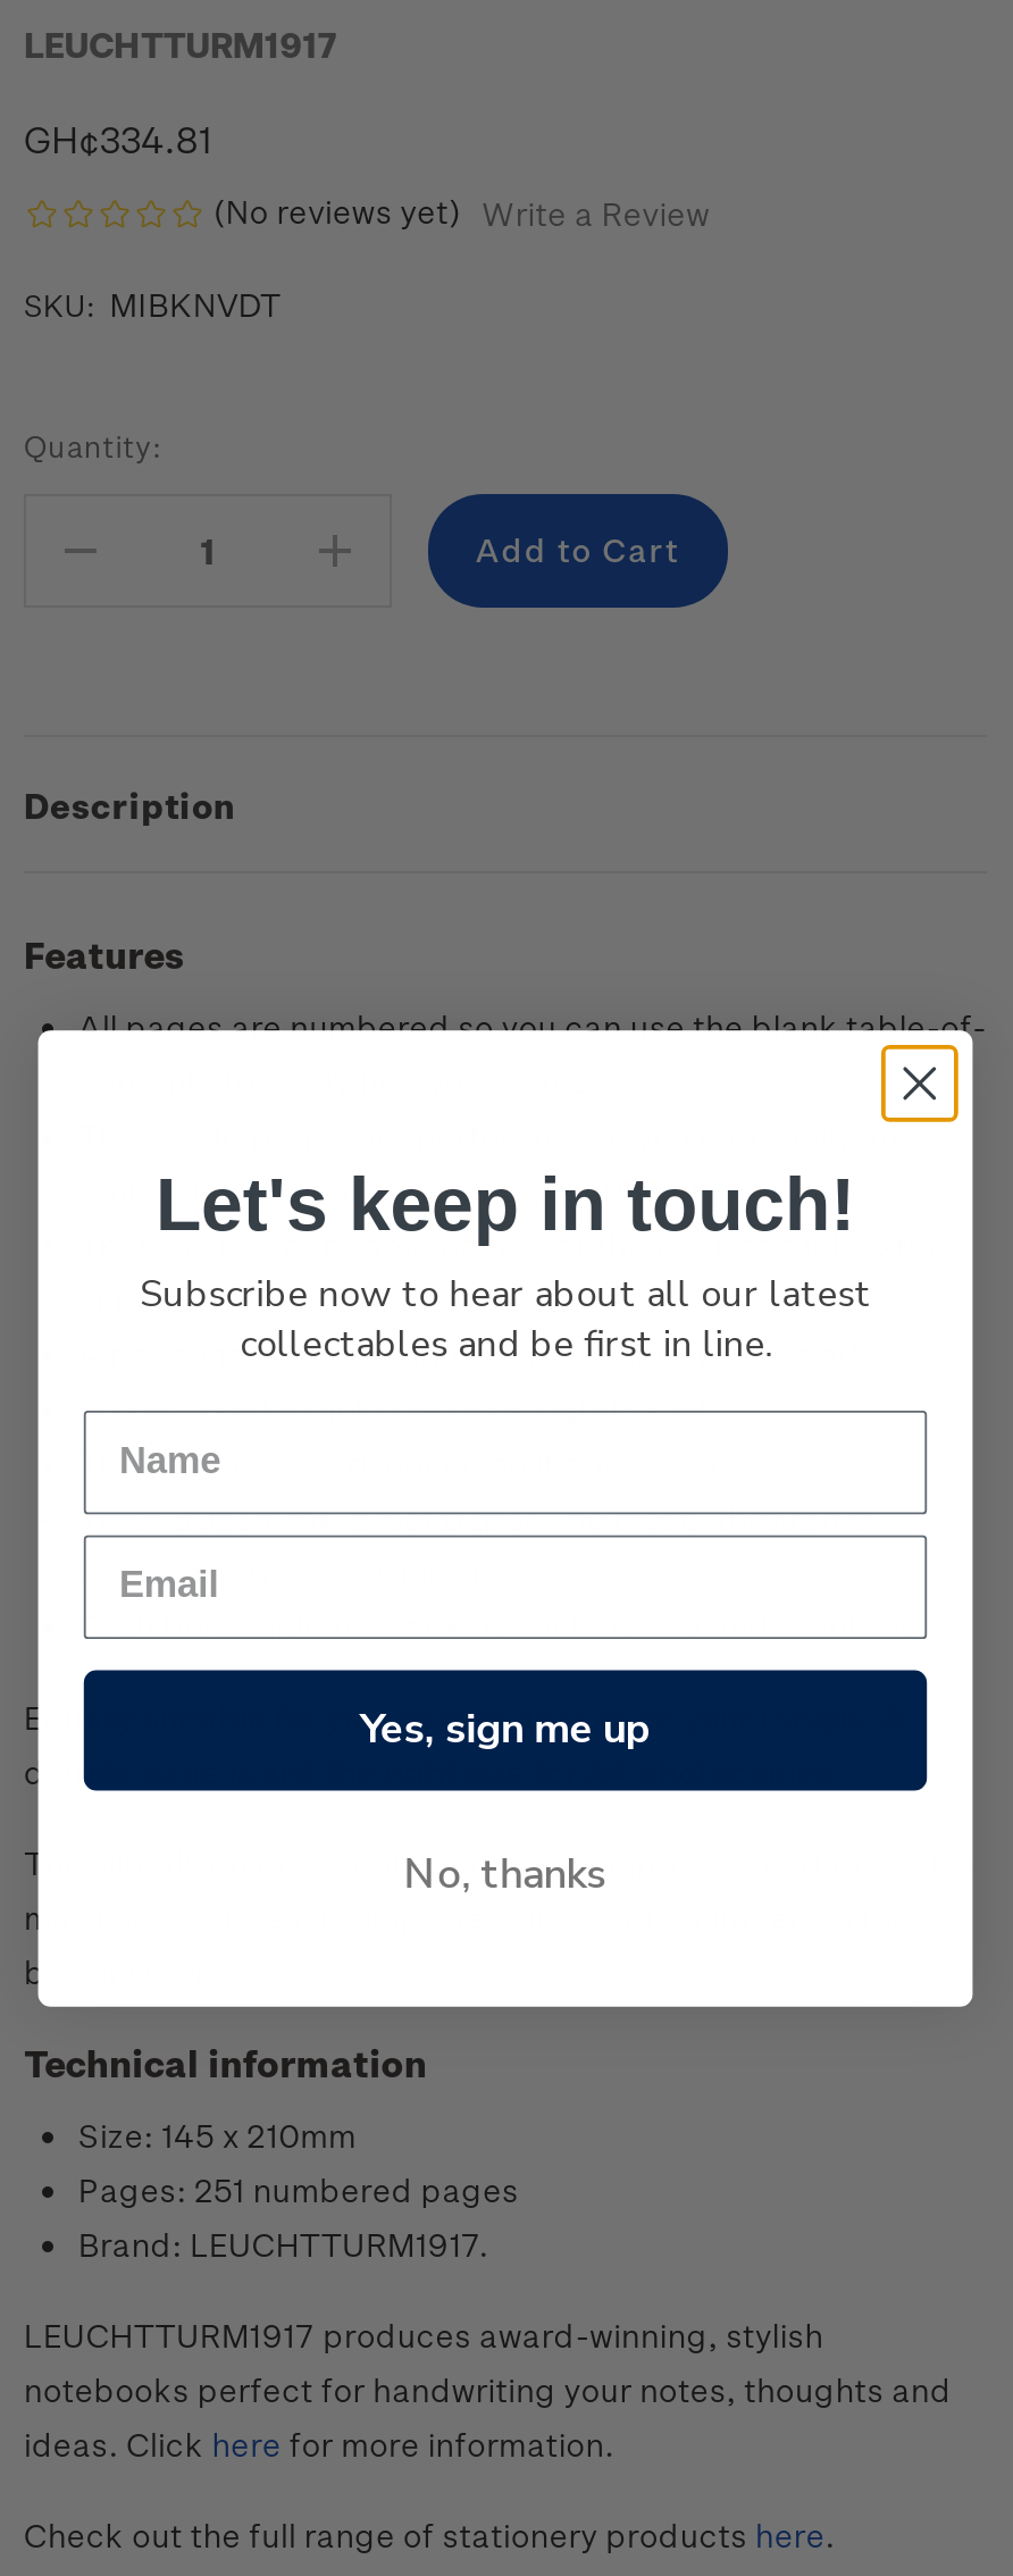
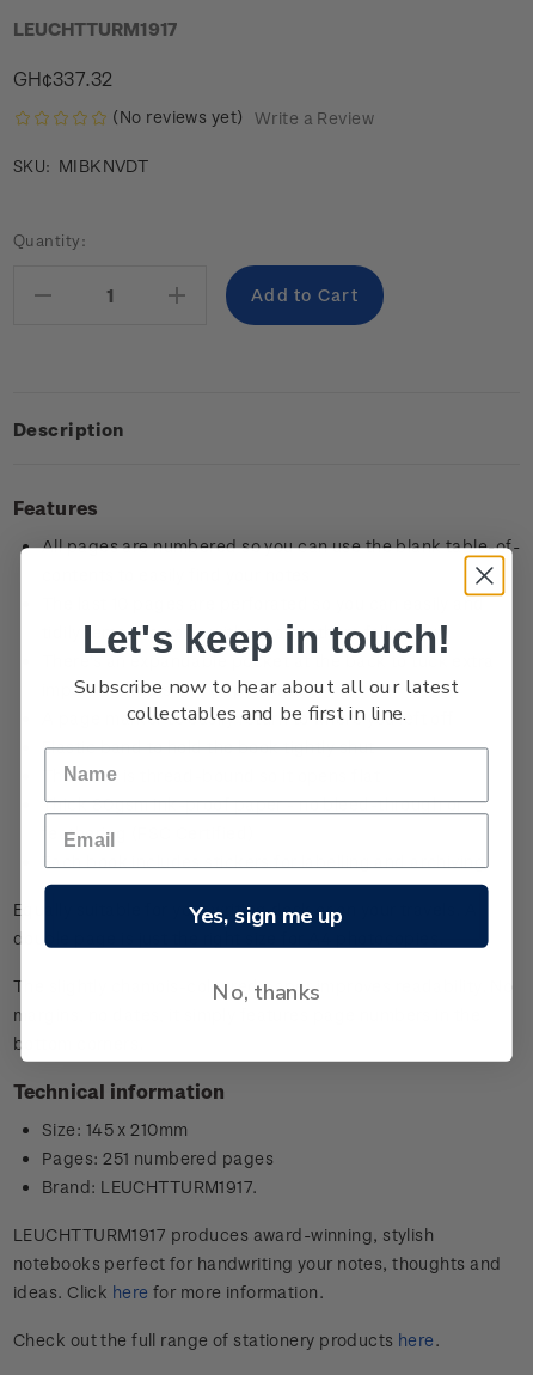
[24,117,213,160] GH¢334.81 -> [13,67,112,90] GH¢337.32

